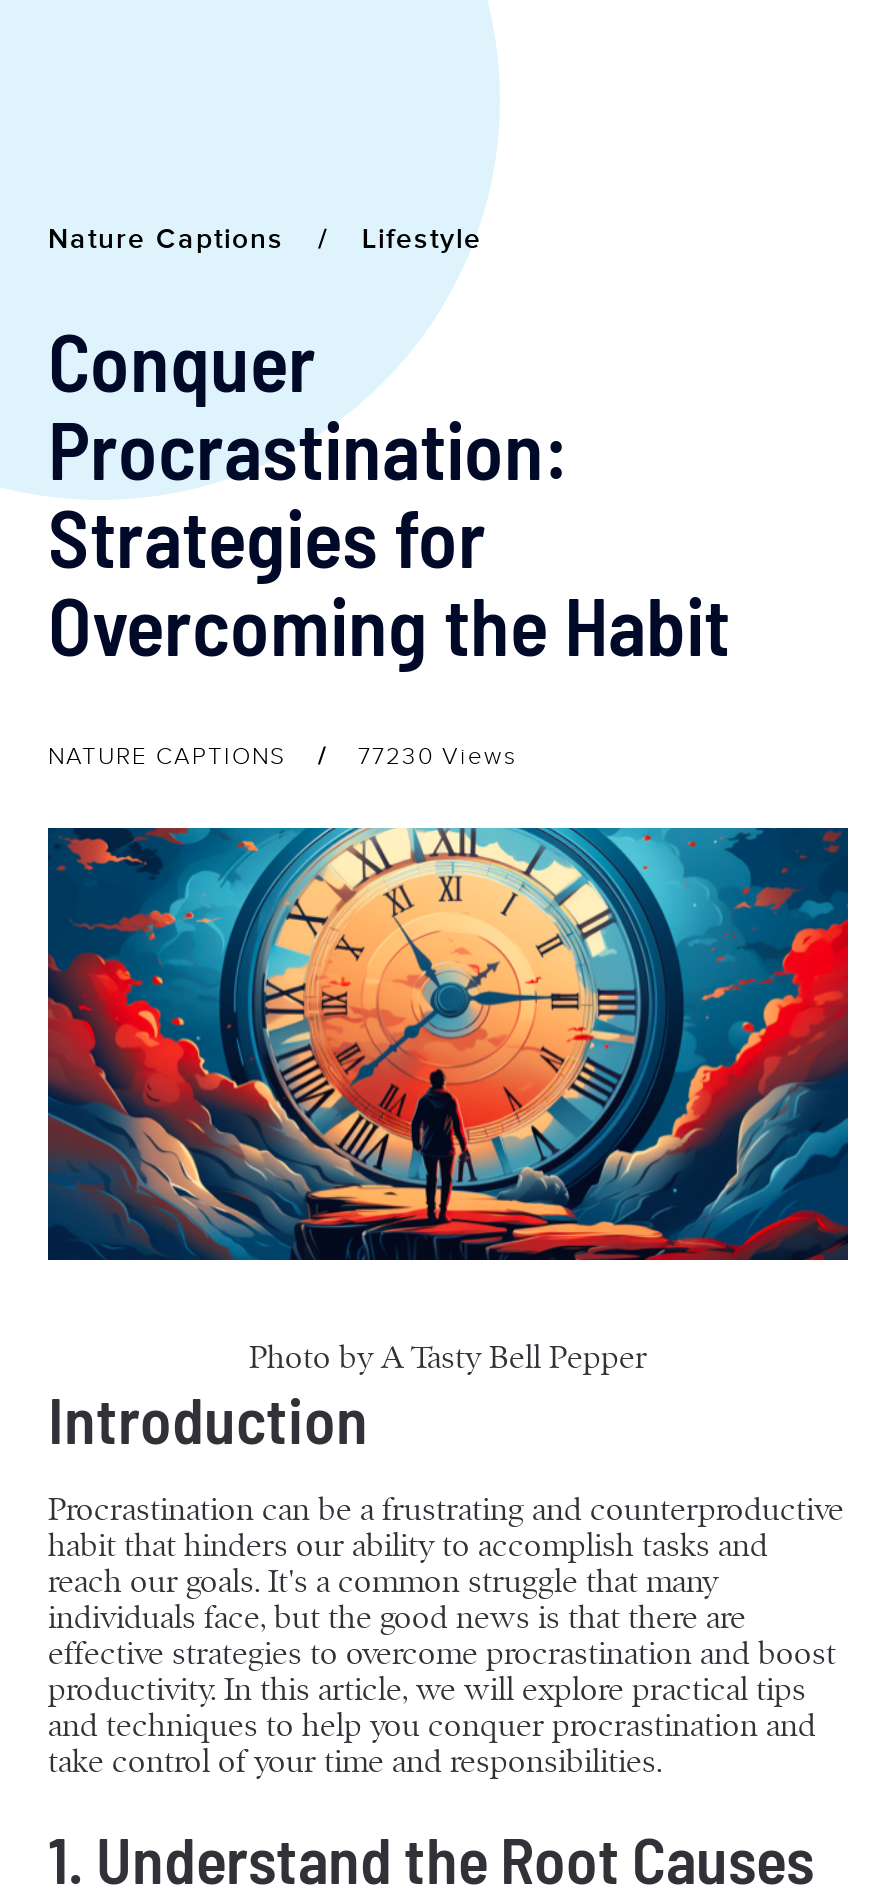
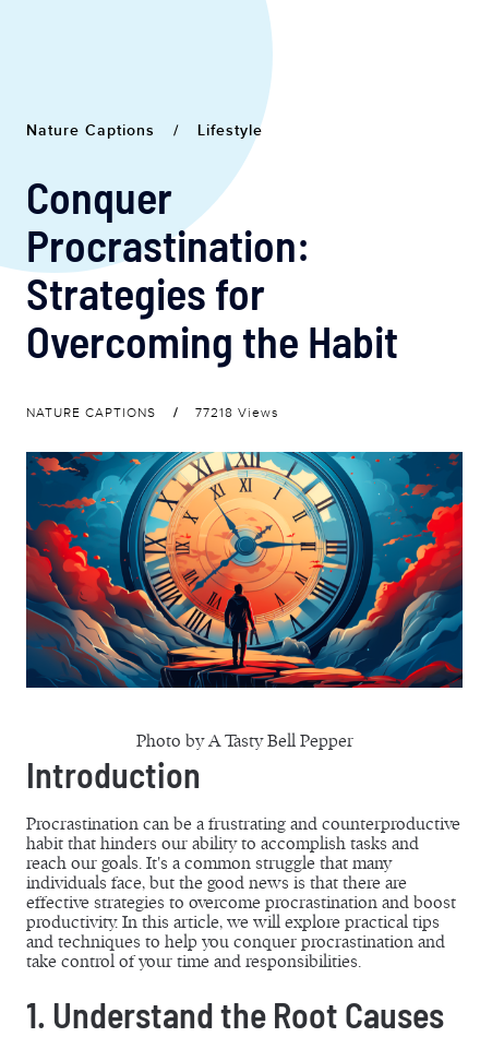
[358,742,518,770] 77230 Views -> [195,405,279,420] 77218 Views

